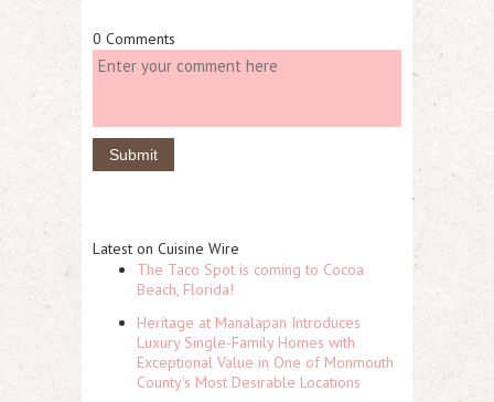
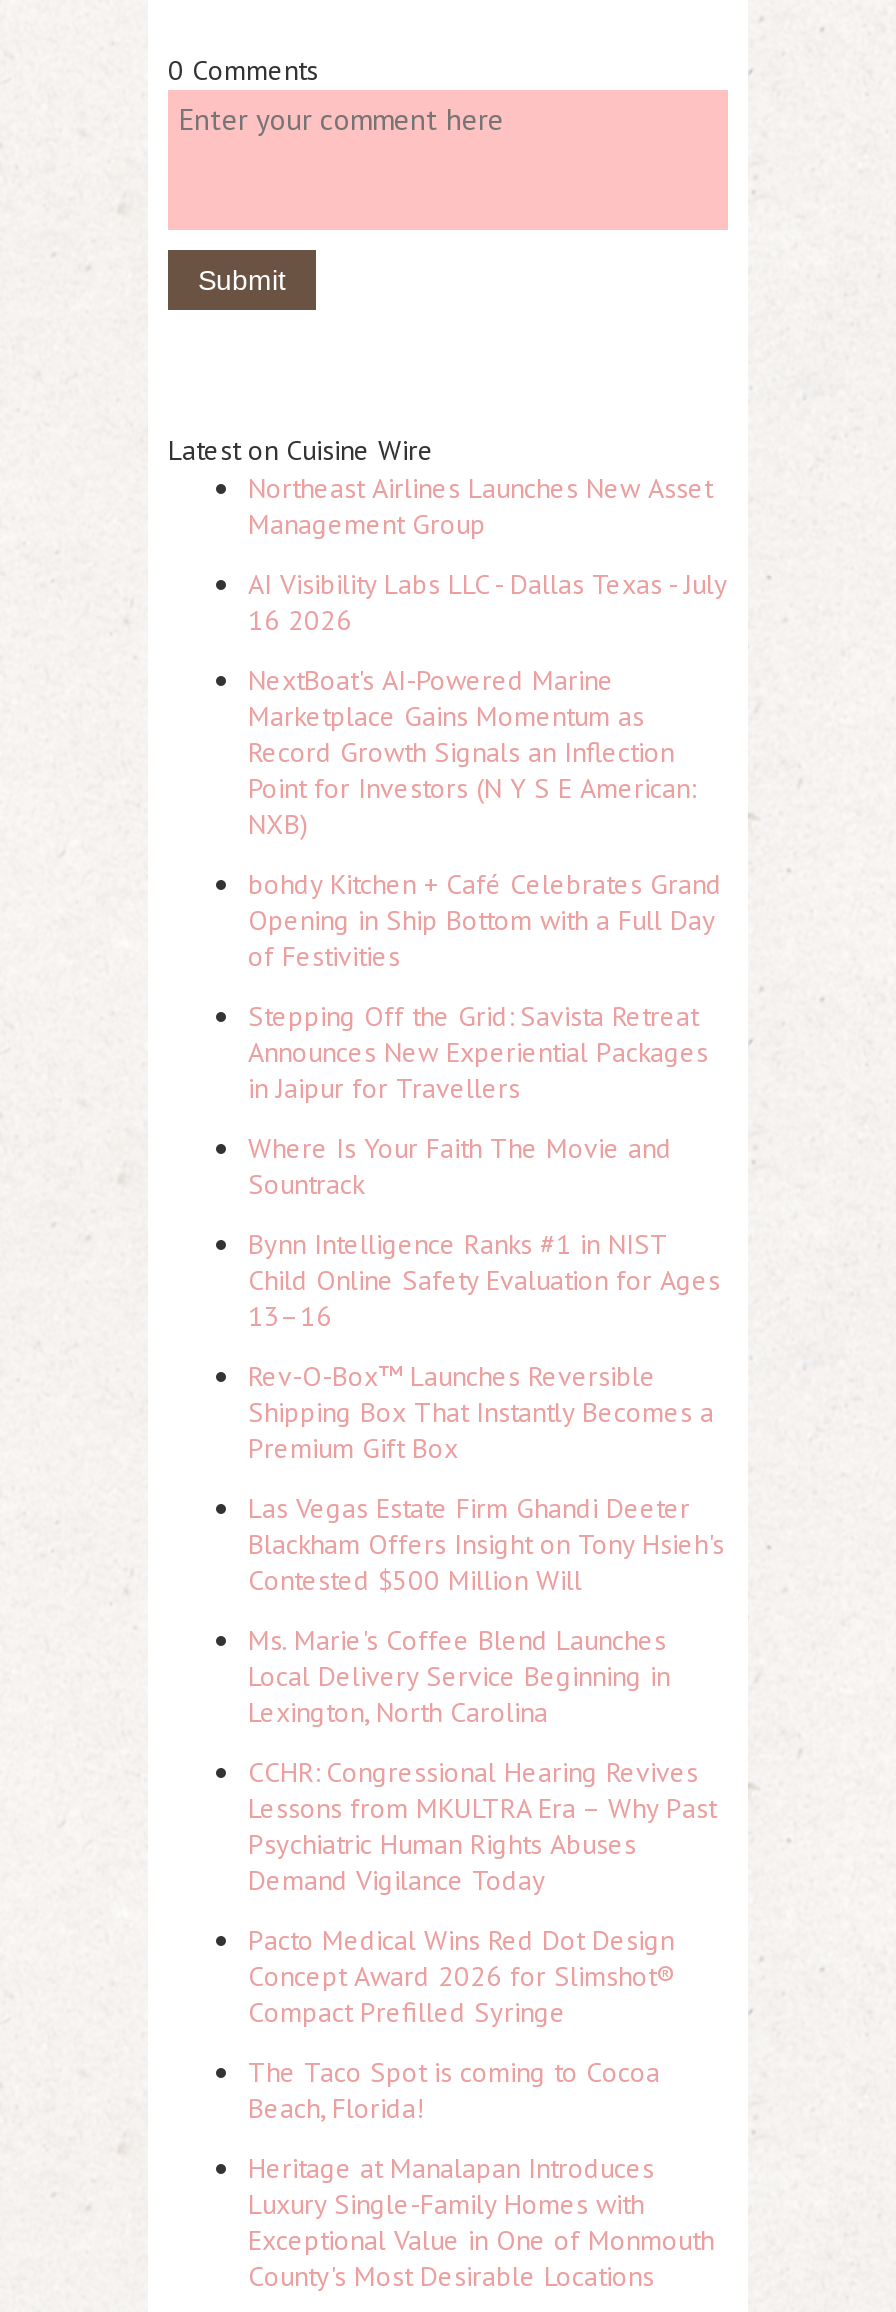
none -> [248,470,726,2030] Northeast Airlines Launches New Asset | Management Group | AI Visibility Labs LLC - Dallas Texas - July | 16 2026 | NextBoat's AI-Powered Marine | Marketplace Gains Momentum as | Record Growth Signals an Inflection | Point for Investors (N Y S E American: | NXB) | bohdy Kitchen + Café Celebrates Grand | Opening in Ship Bottom with a Full Day | of Festivities | Stepping Off the Grid: Savista Retreat | Announces New Experiential Packages | in Jaipur for Travellers | Where Is Your Faith The Movie and | Sountrack | Bynn Intelligence Ranks #1 in NIST | Child Online Safety Evaluation for Ages | 13–16 | Rev-O-Box™ Launches Reversible | Shipping Box That Instantly Becomes a | Premium Gift Box | Las Vegas Estate Firm Ghandi Deeter | Blackham Offers Insight on Tony Hsieh's | Contested $500 Million Will | Ms. Marie's Coffee Blend Launches | Local Delivery Service Beginning in | Lexington, North Carolina | CCHR: Congressional Hearing Revives | Lessons from MKULTRA Era – Why Past | Psychiatric Human Rights Abuses | Demand Vigilance Today | Pacto Medical Wins Red Dot Design | Concept Award 2026 for Slimshot® | Compact Prefilled Syringe

